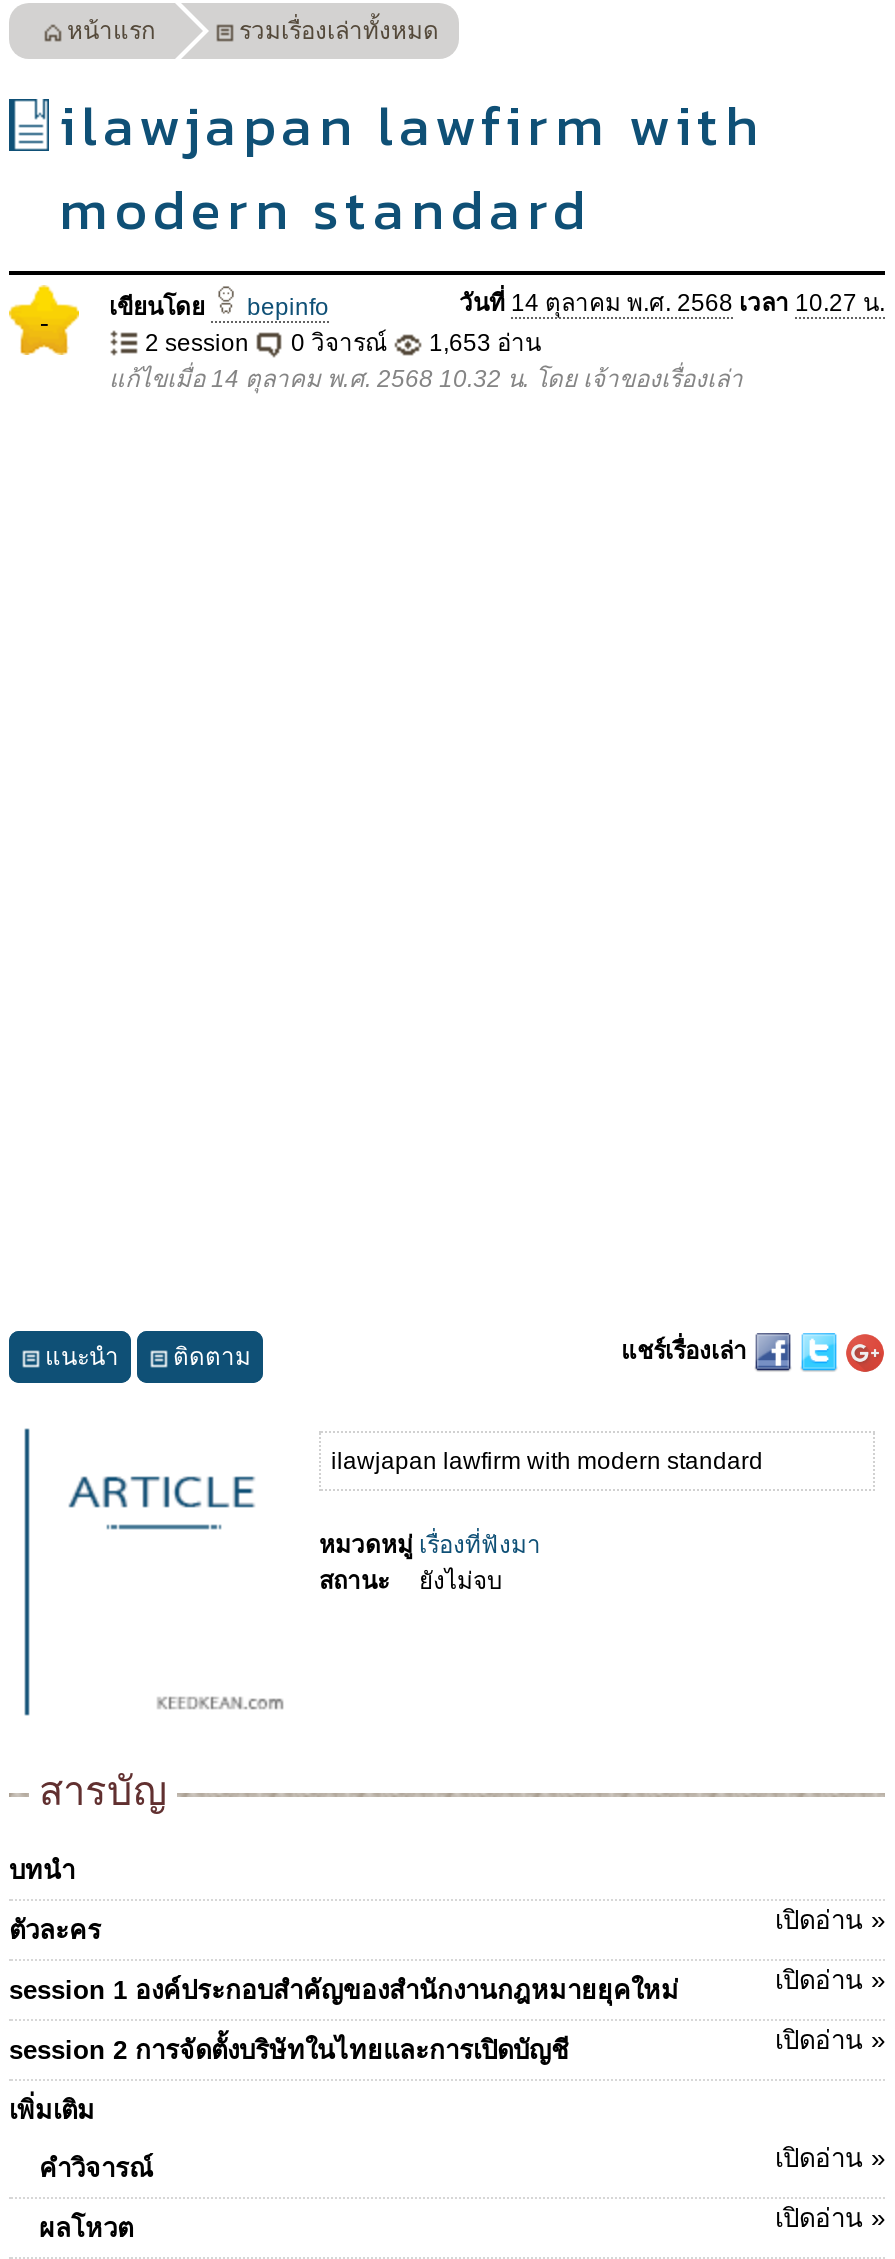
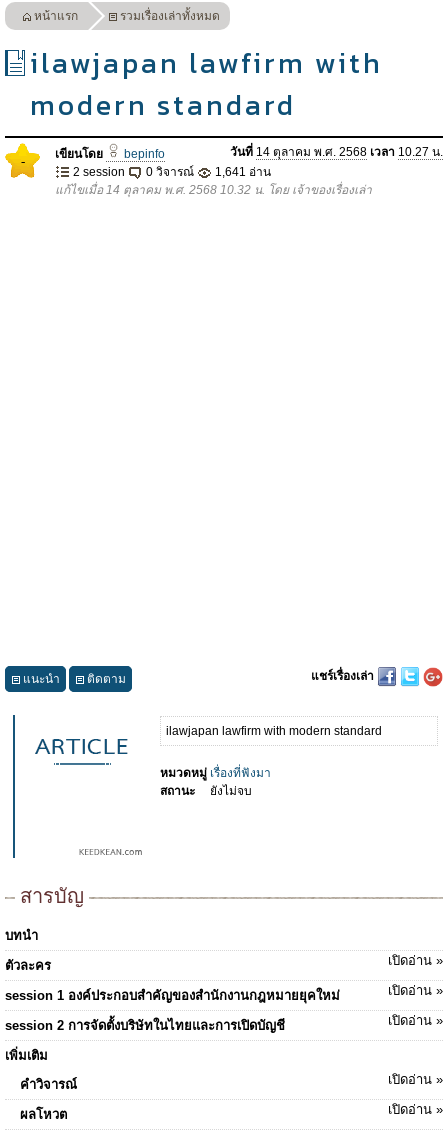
[139,329,541,357] 2 session 0 วิจารณ์ 1,653 อ่าน -> [70,165,271,179] 2 session 0 วิจารณ์ 1,641 อ่าน

